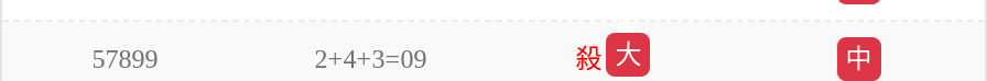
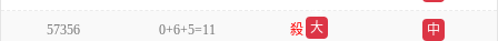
[92,44,158,74] 57899 -> [46,22,80,38] 57356
[315,44,427,74] 2+4+3=09 -> [159,22,215,38] 0+6+5=11

